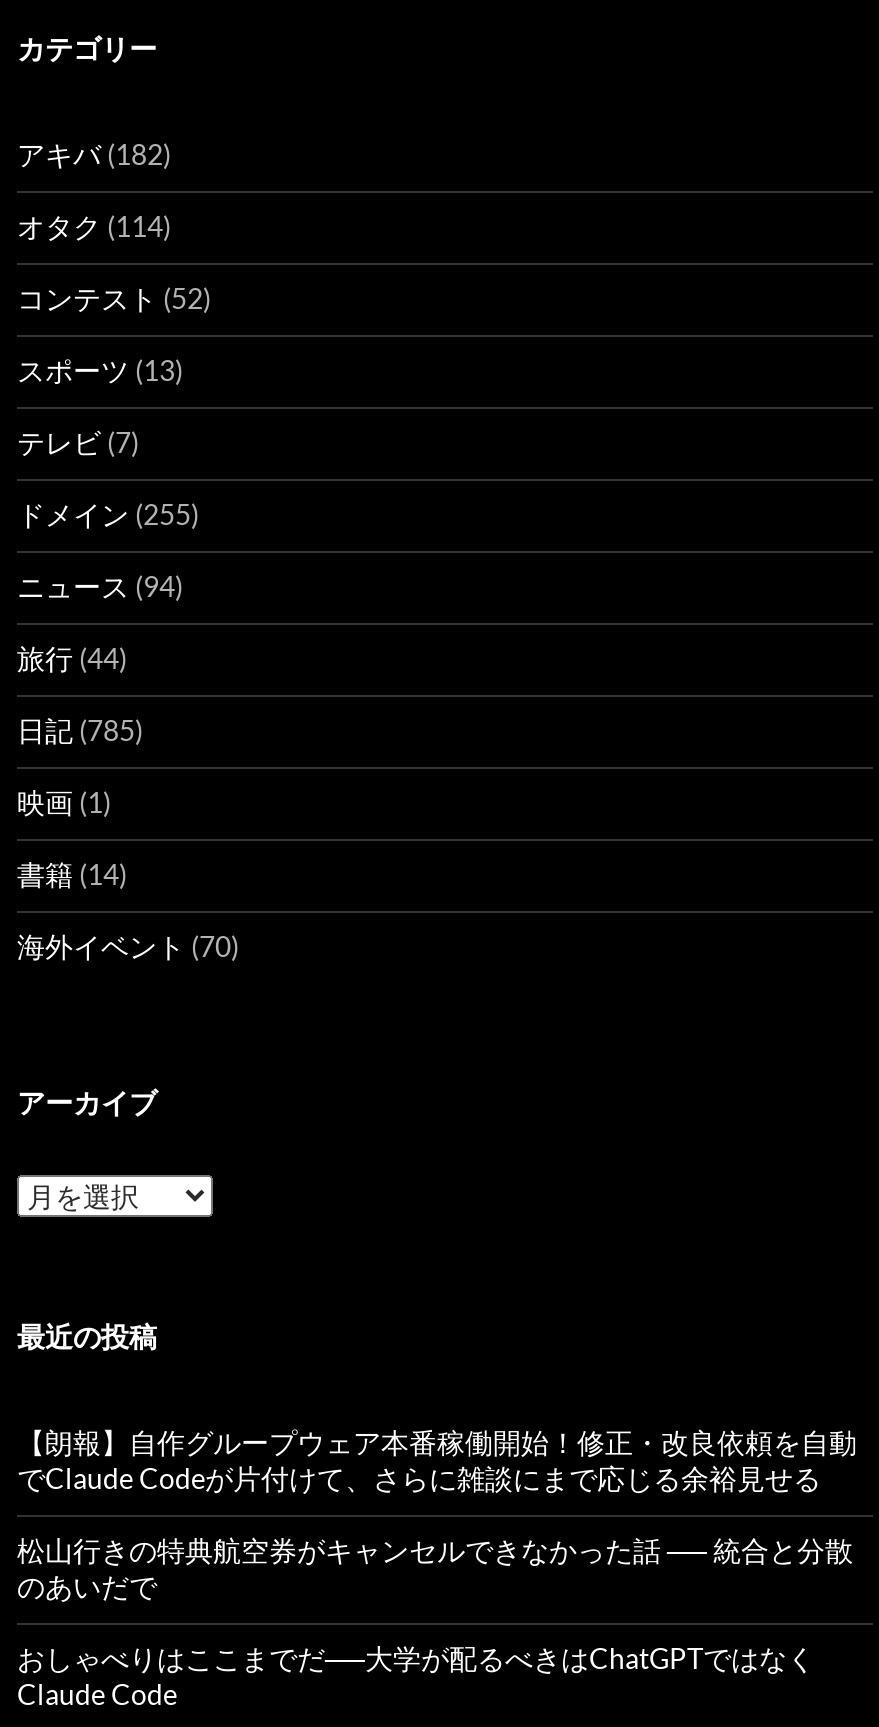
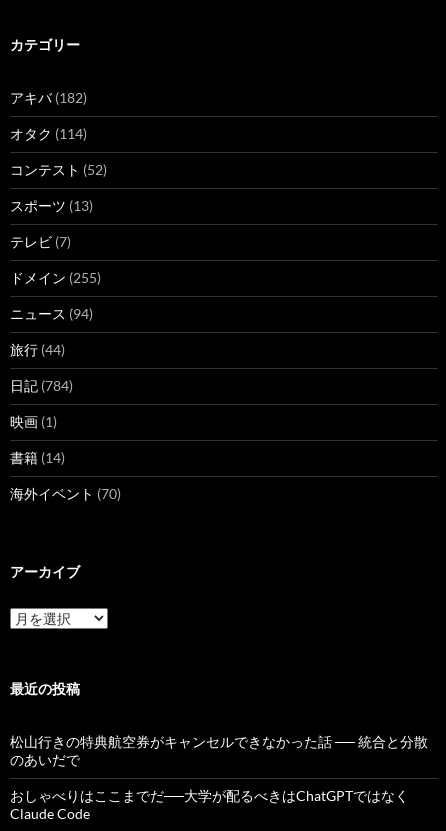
[17,714,143,748] 日記(785) -> [10,377,73,394] 日記(784)
[17,1426,857,1496] 【朗報】自作グループウェア本番稼働開始！修正・改良依頼を自動 | でClaude Codeが片付けて、さらに雑談にまで応じる余裕見せる -> none

